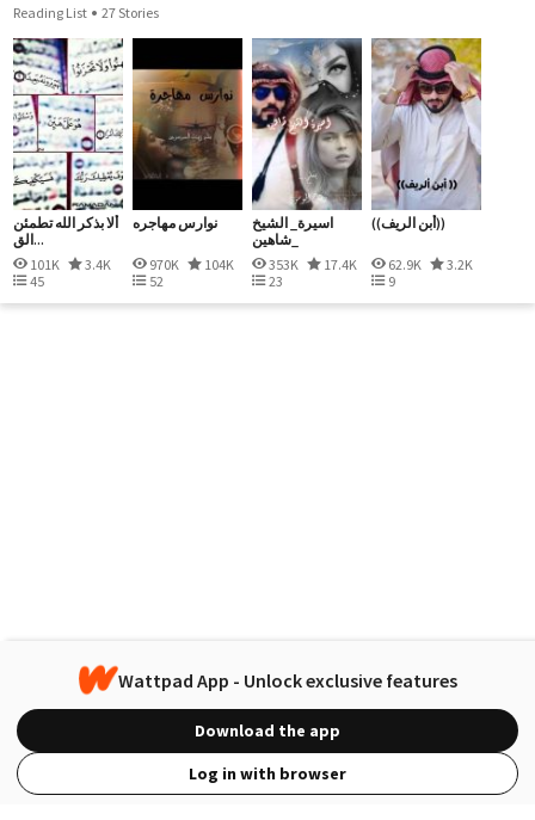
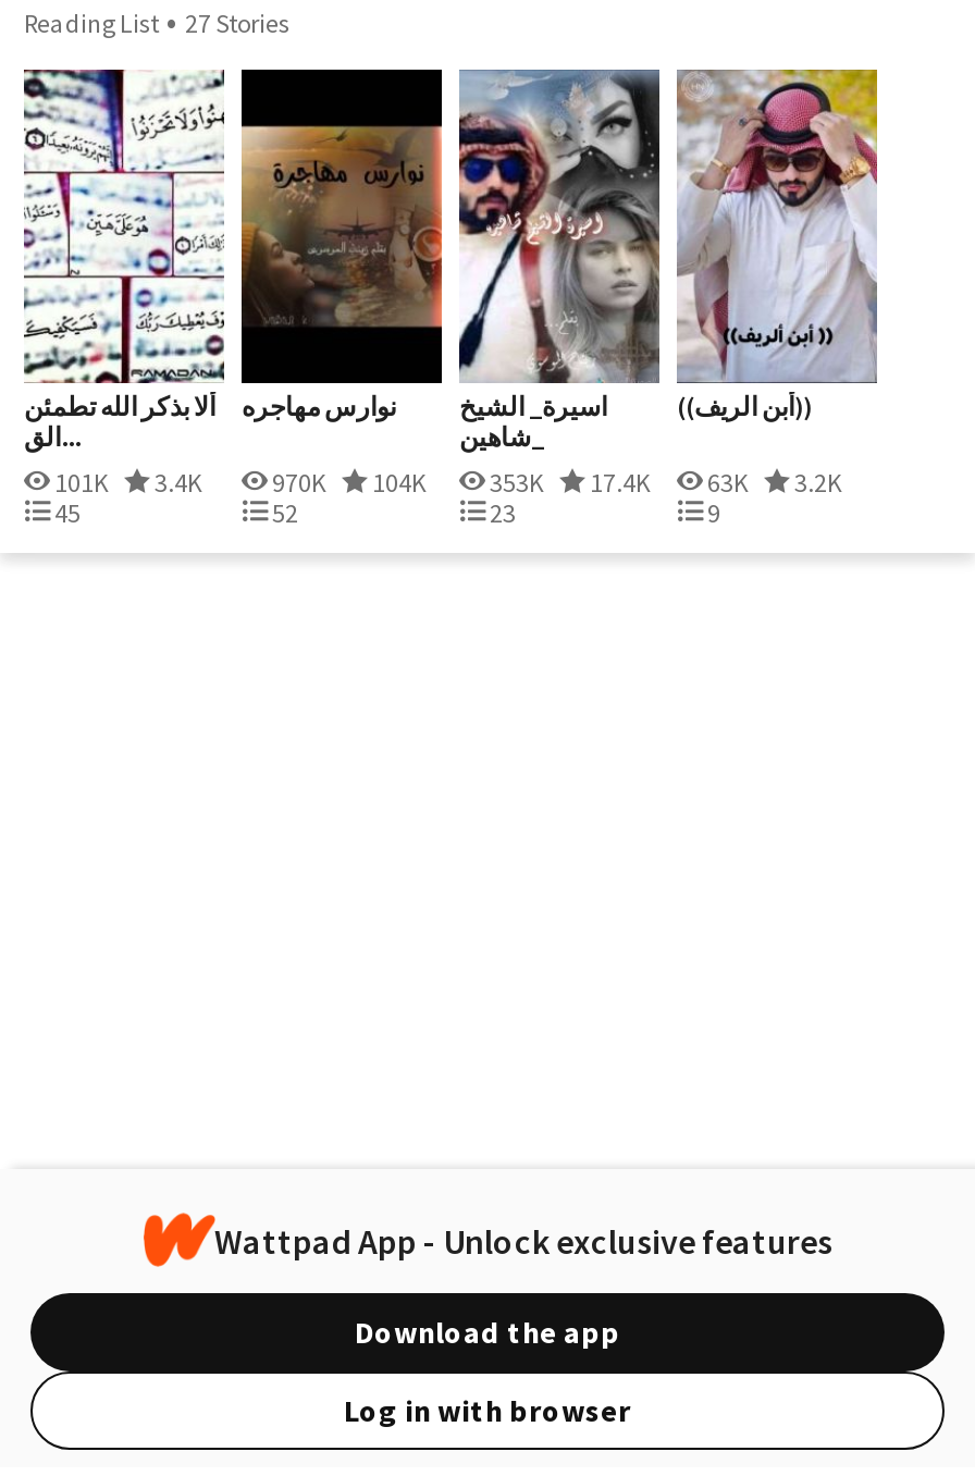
[27,255,473,273] 101K 3.4K 970K 104K 353K 17.4K 62.9K 3.2K -> [50,466,842,499] 101K 3.4K 970K 104K 353K 17.4K 63K 3.2K

